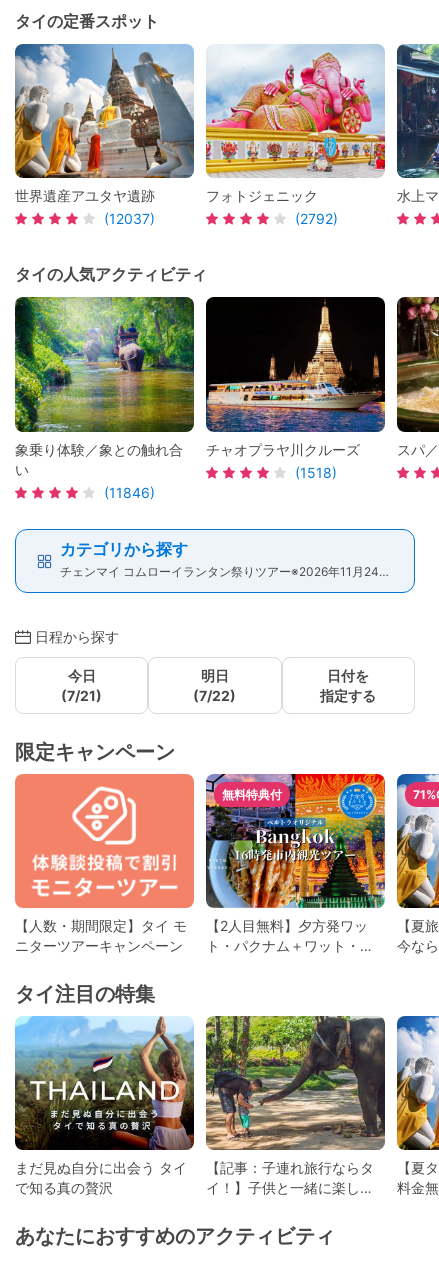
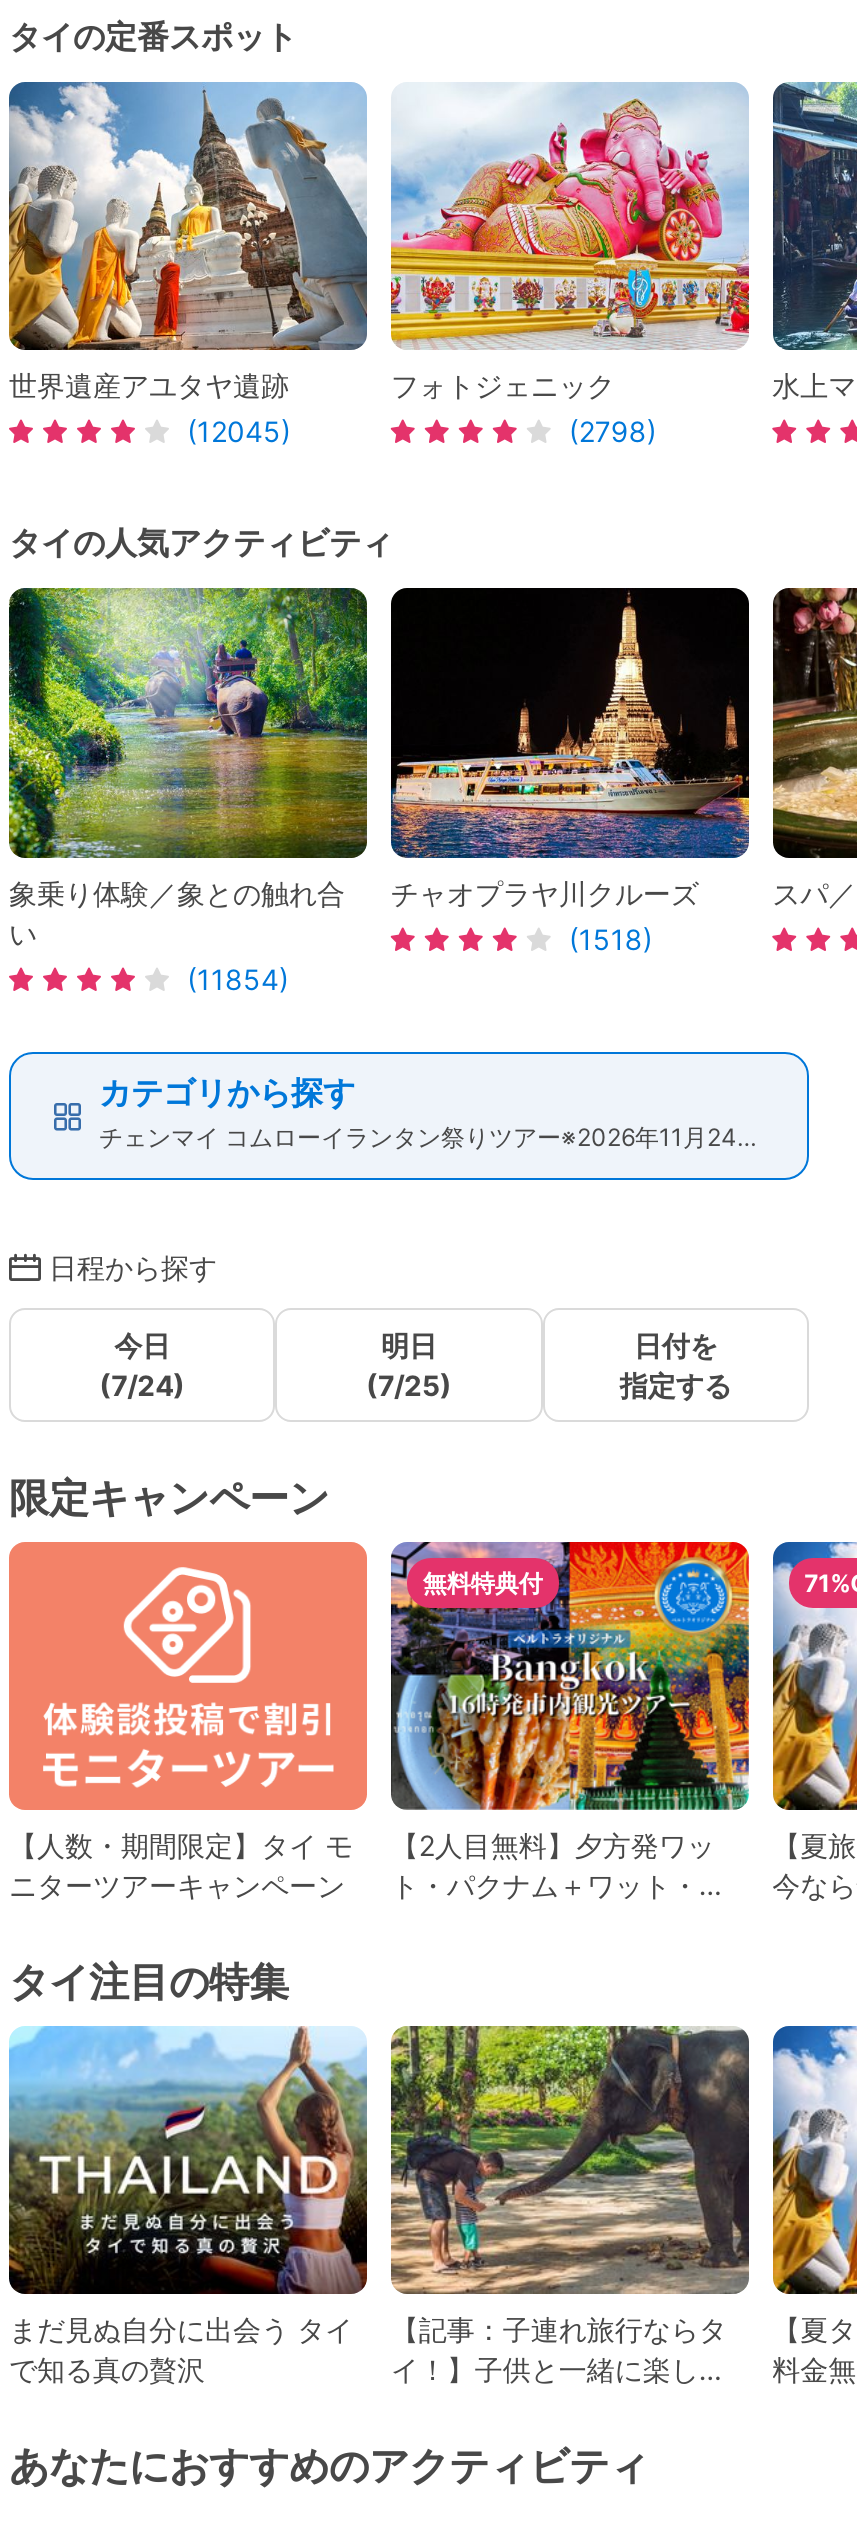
[104,210,155,227] (12037) -> [187,415,291,449] (12045)
[295,210,338,227] (2792) -> [569,415,657,449] (2798)
[104,483,155,500] (11846) -> [187,961,289,995] (11854)
[61,686,102,703] (7/21) -> [99,1367,185,1401] (7/24)
[193,686,236,703] (7/22) -> [366,1367,452,1401] (7/25)

